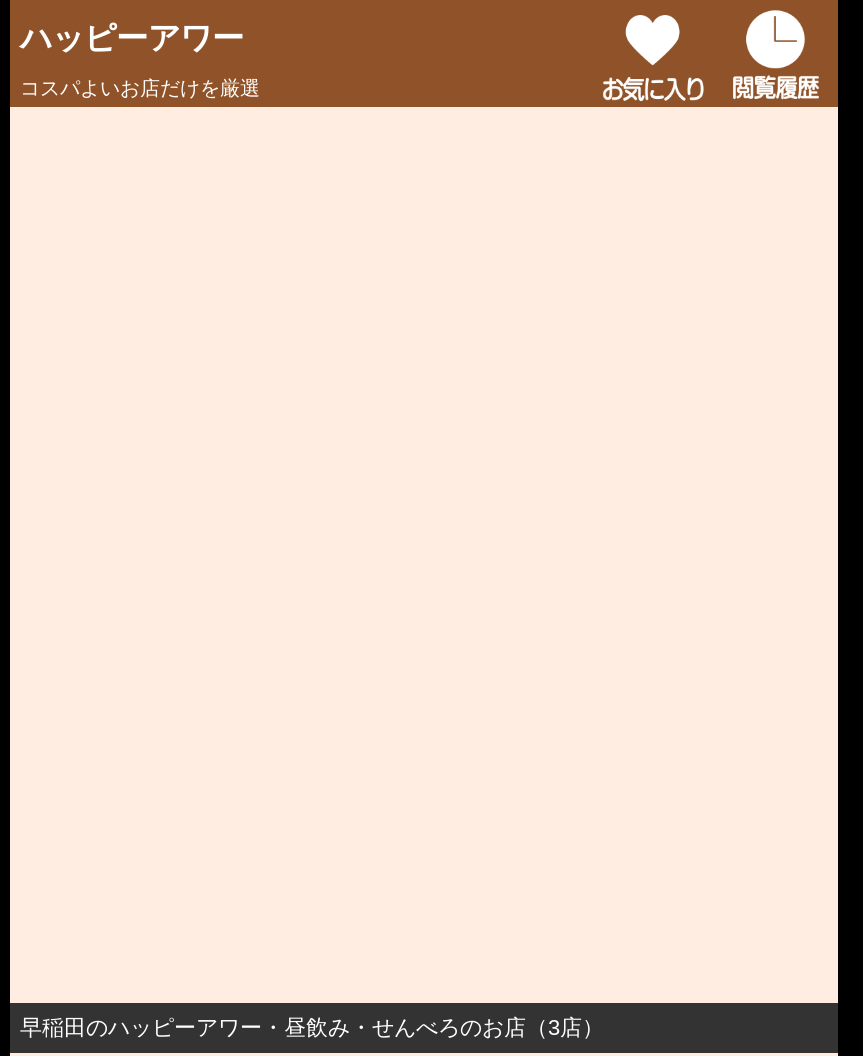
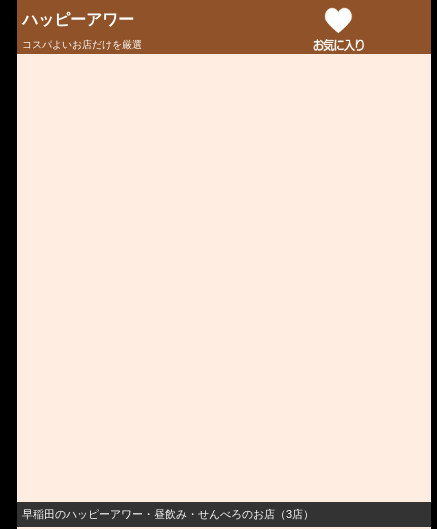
[730,9,820,101] [image] -> none

